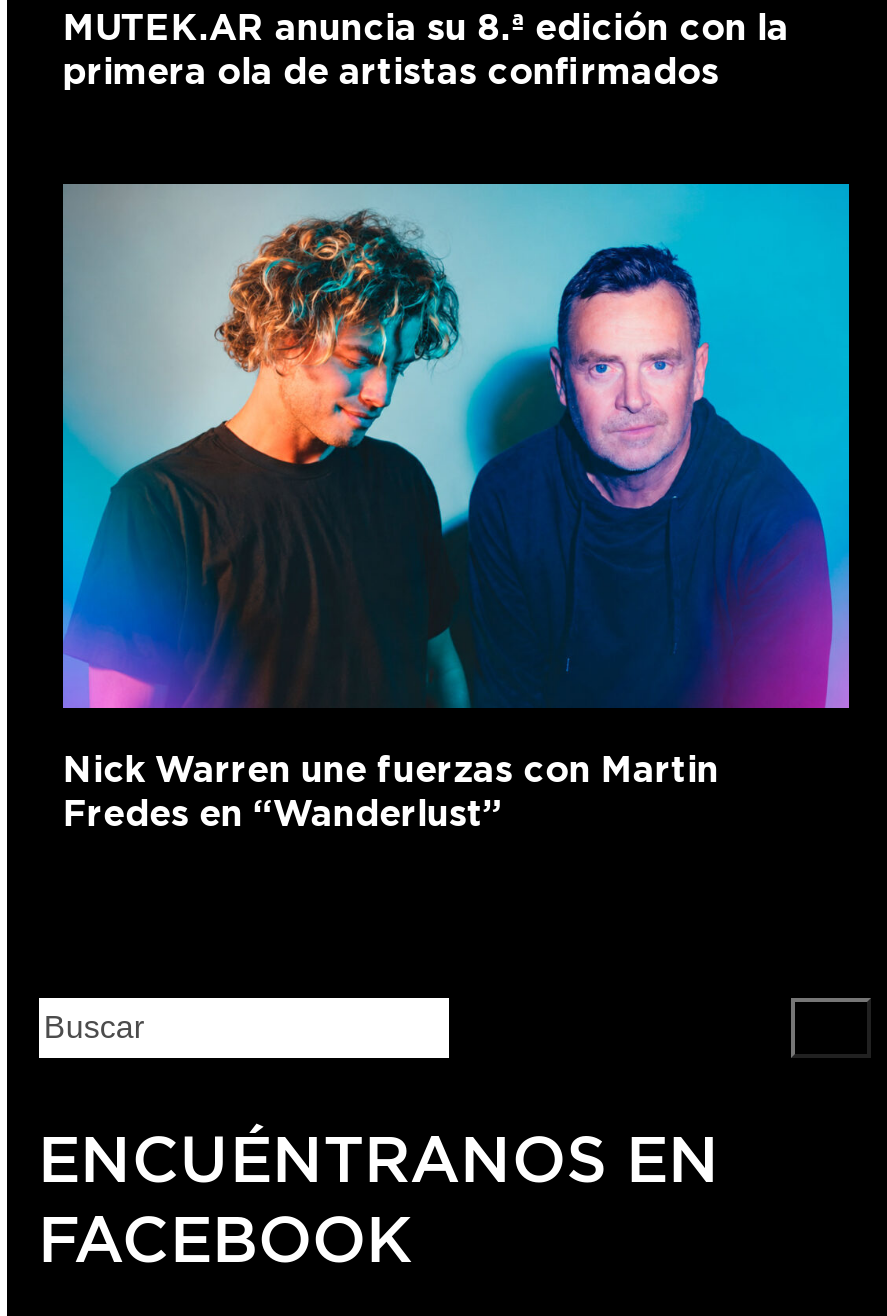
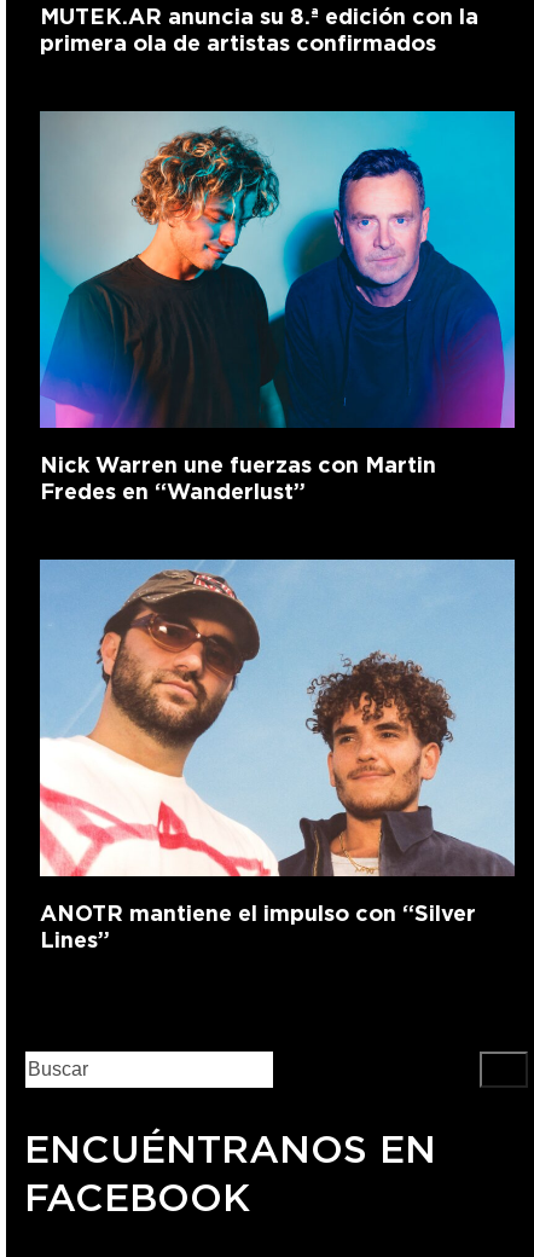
none -> [39,558,516,954] [image] | ANOTR mantiene el impulso con “Silver | Lines”

